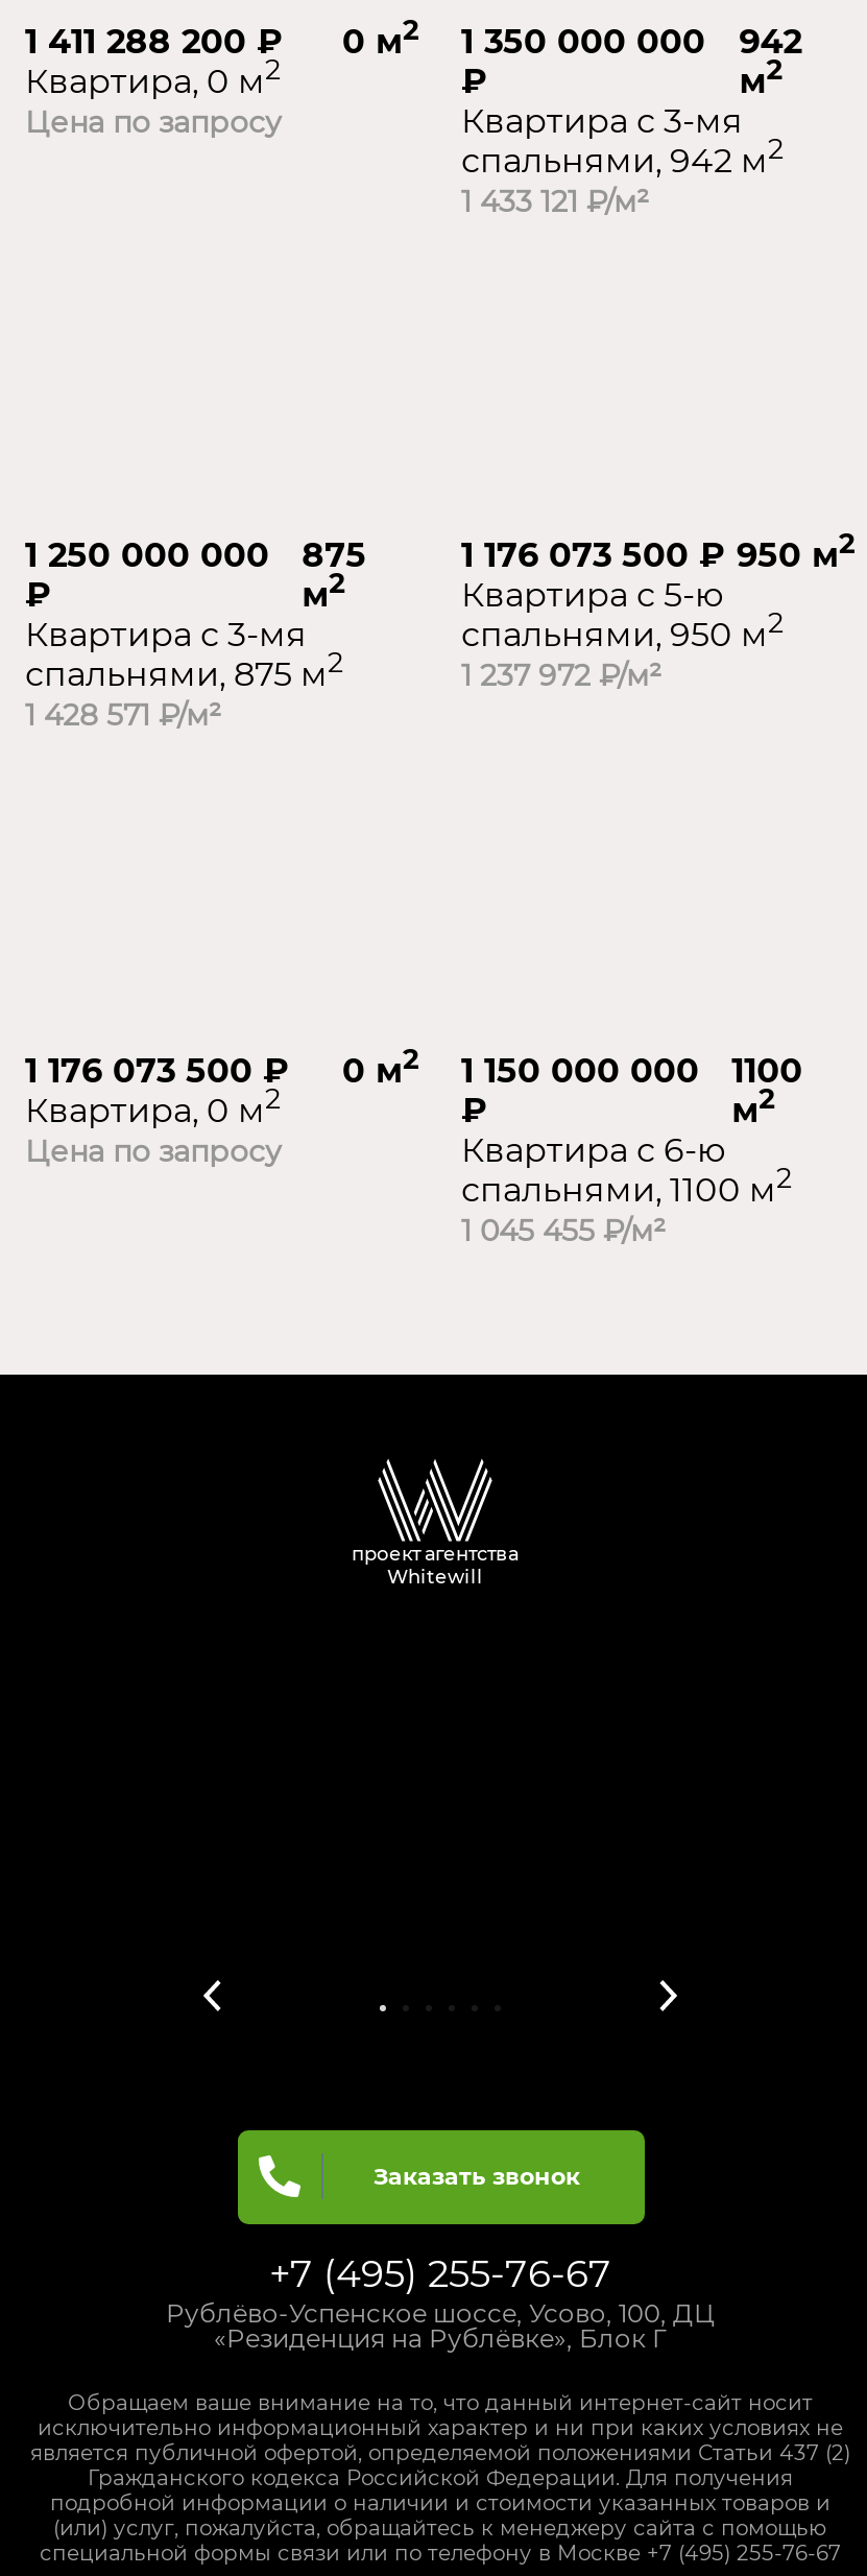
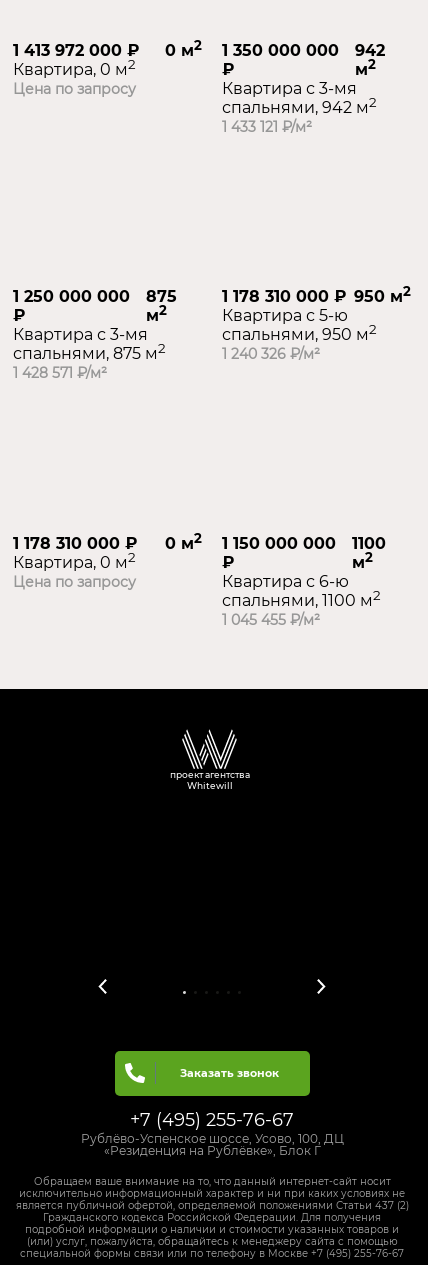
[25,21,282,61] 1 411 288 200 ₽ -> [13,40,139,59] 1 413 972 000 ₽
[461,526,856,575] 1 176 073 500 ₽ 950 м2 -> [222,283,411,306] 1 178 310 000 ₽ 950 м2
[461,657,661,694] 1 237 972 ₽/м² -> [222,345,320,363] 1 240 326 ₽/м²
[25,1050,288,1090] 1 176 073 500 ₽ -> [13,534,137,553] 1 178 310 000 ₽

